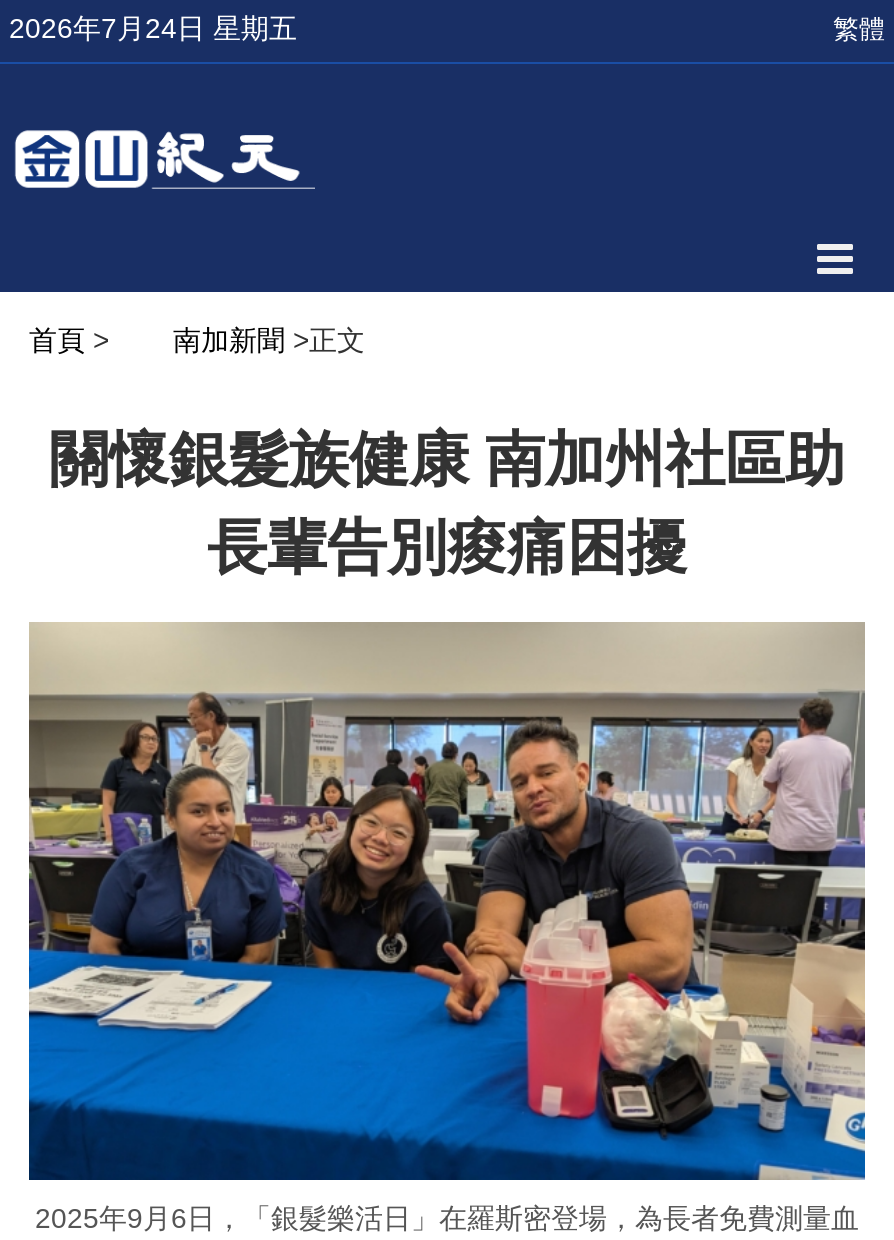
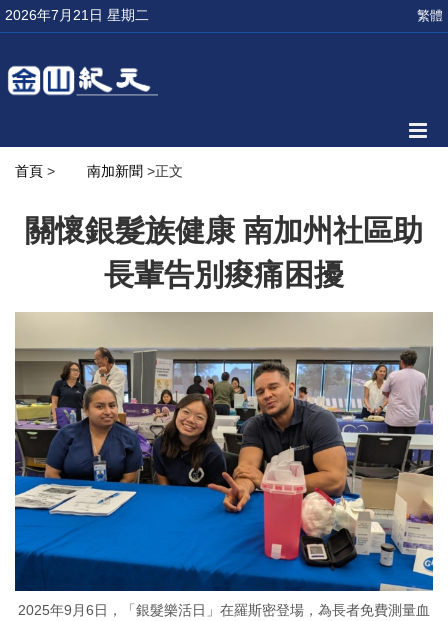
[9,12,297,44] 2026年7月24日 星期五 -> [5,7,149,23] 2026年7月21日 星期二

